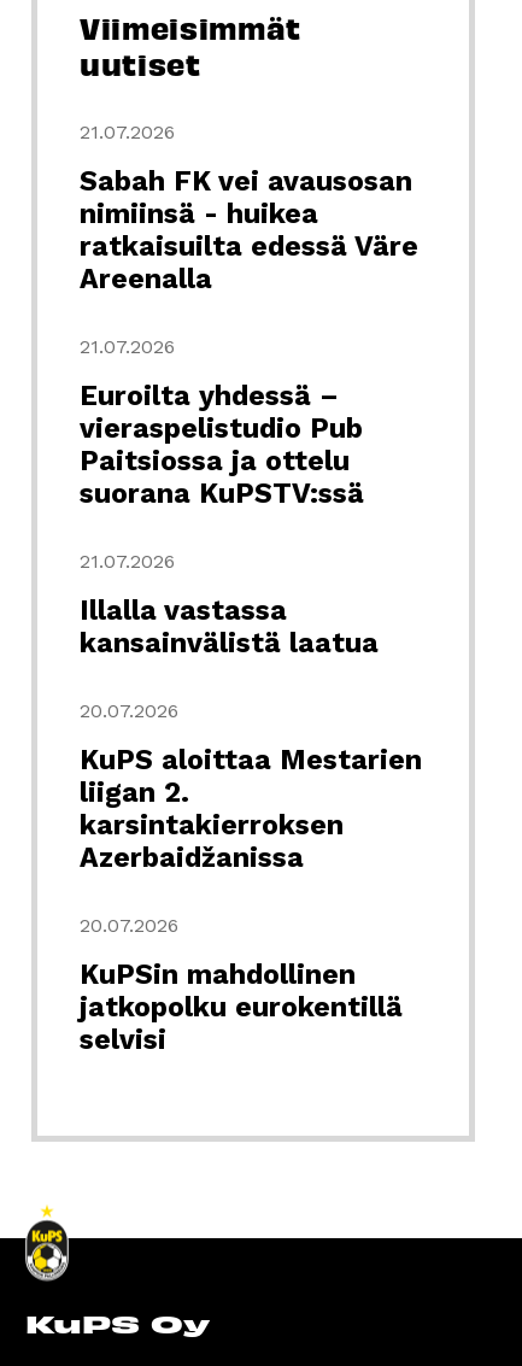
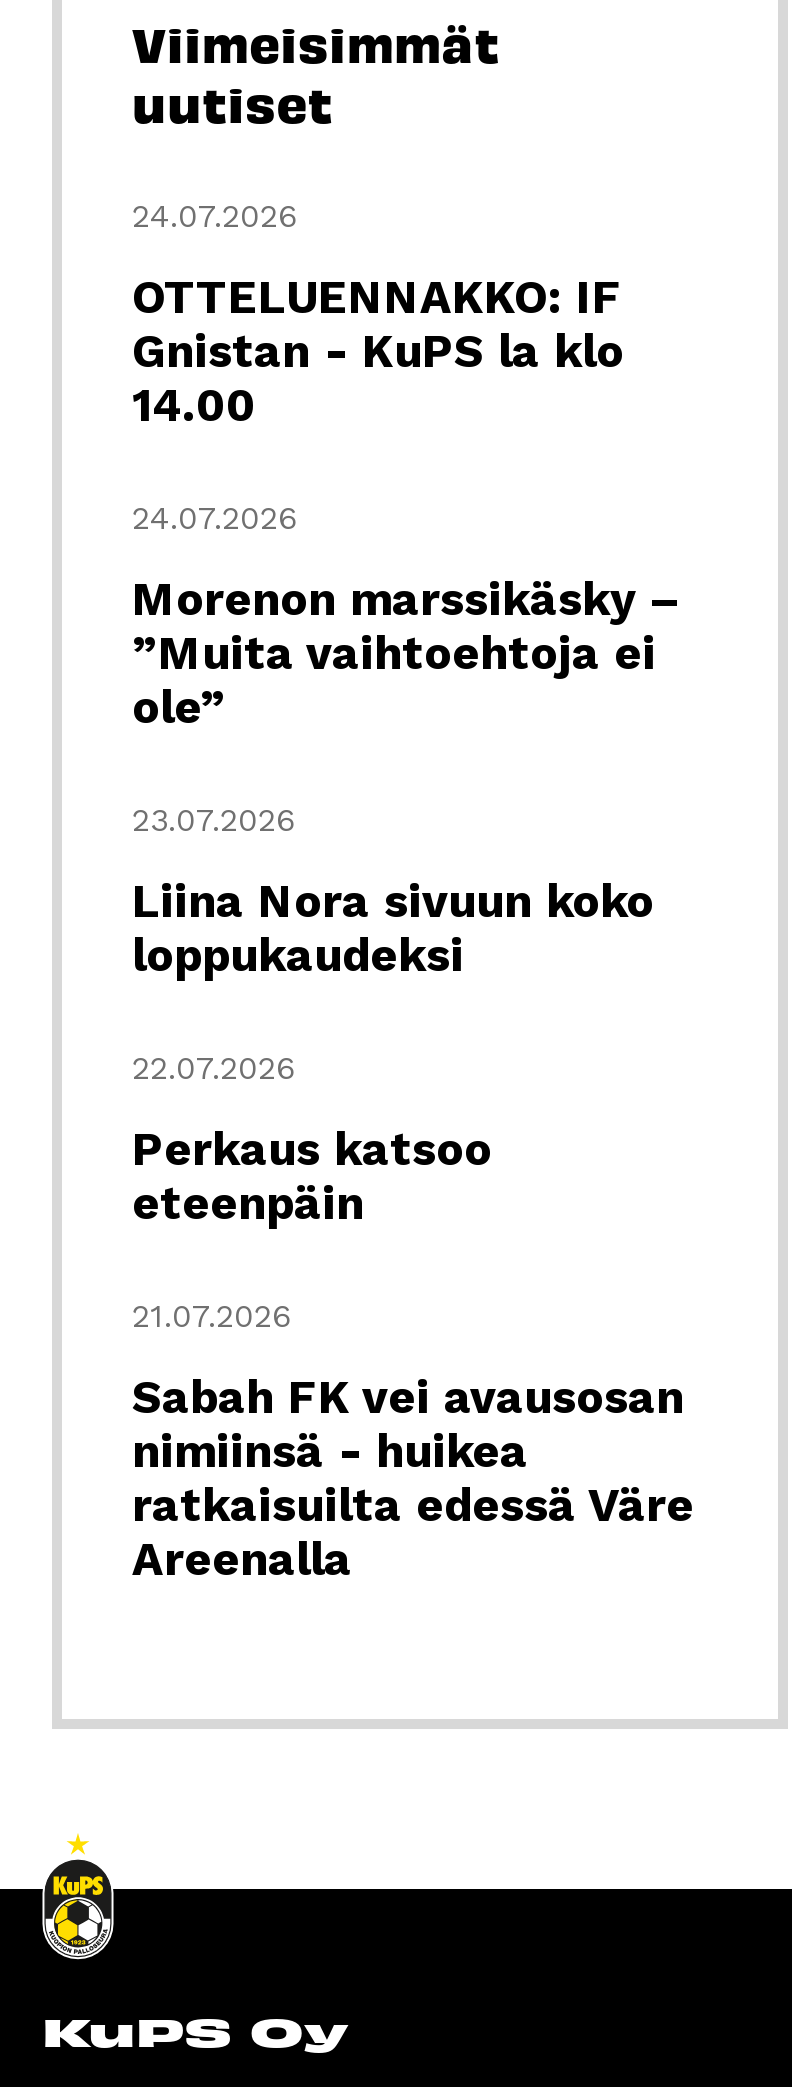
none -> [132,197,680,1231] 24.07.2026 | OTTELUENNAKKO: IF | Gnistan - KuPS la klo | 14.00 | 24.07.2026 | Morenon marssikäsky – | ”Muita vaihtoehtoja ei | ole” | 23.07.2026 | Liina Nora sivuun koko | loppukaudeksi | 22.07.2026 | Perkaus katsoo | eteenpäin
moved [80,121,418,295] -> [132,1297,694,1587]: 21.07.2026 | Sabah FK vei avausosan | nimiinsä - huikea | ratkaisuilta edessä Väre | Areenalla
[80,335,422,1056] 21.07.2026 | Euroilta yhdessä – | vieraspelistudio Pub | Paitsiossa ja ottelu | suorana KuPSTV:ssä | 21.07.2026 | Illalla vastassa | kansainvälistä laatua | 20.07.2026 | KuPS aloittaa Mestarien | liigan 2. | karsintakierroksen | Azerbaidžanissa | 20.07.2026 | KuPSin mahdollinen | jatkopolku eurokentillä | selvisi -> none

